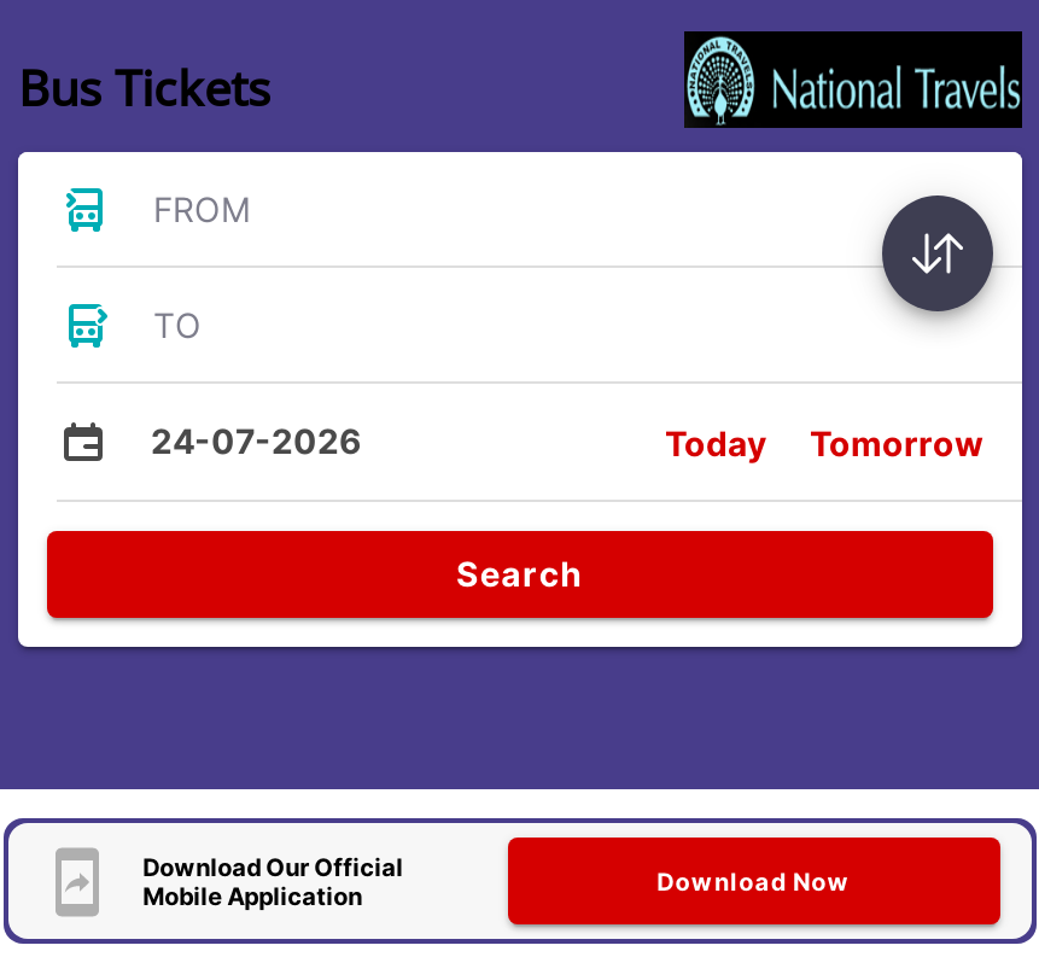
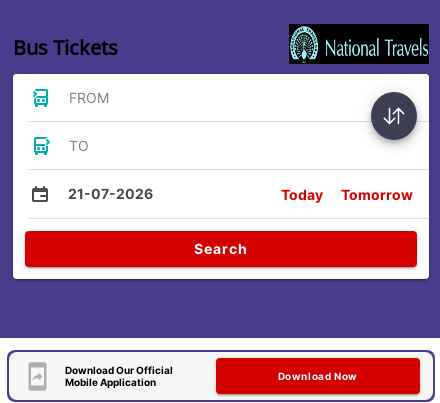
[151,420,361,461] 24-07-2026 -> [68,185,153,202] 21-07-2026

